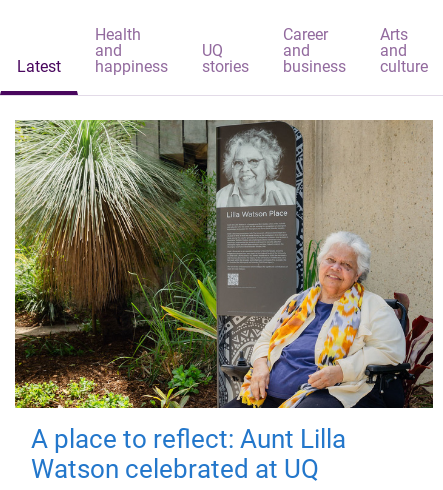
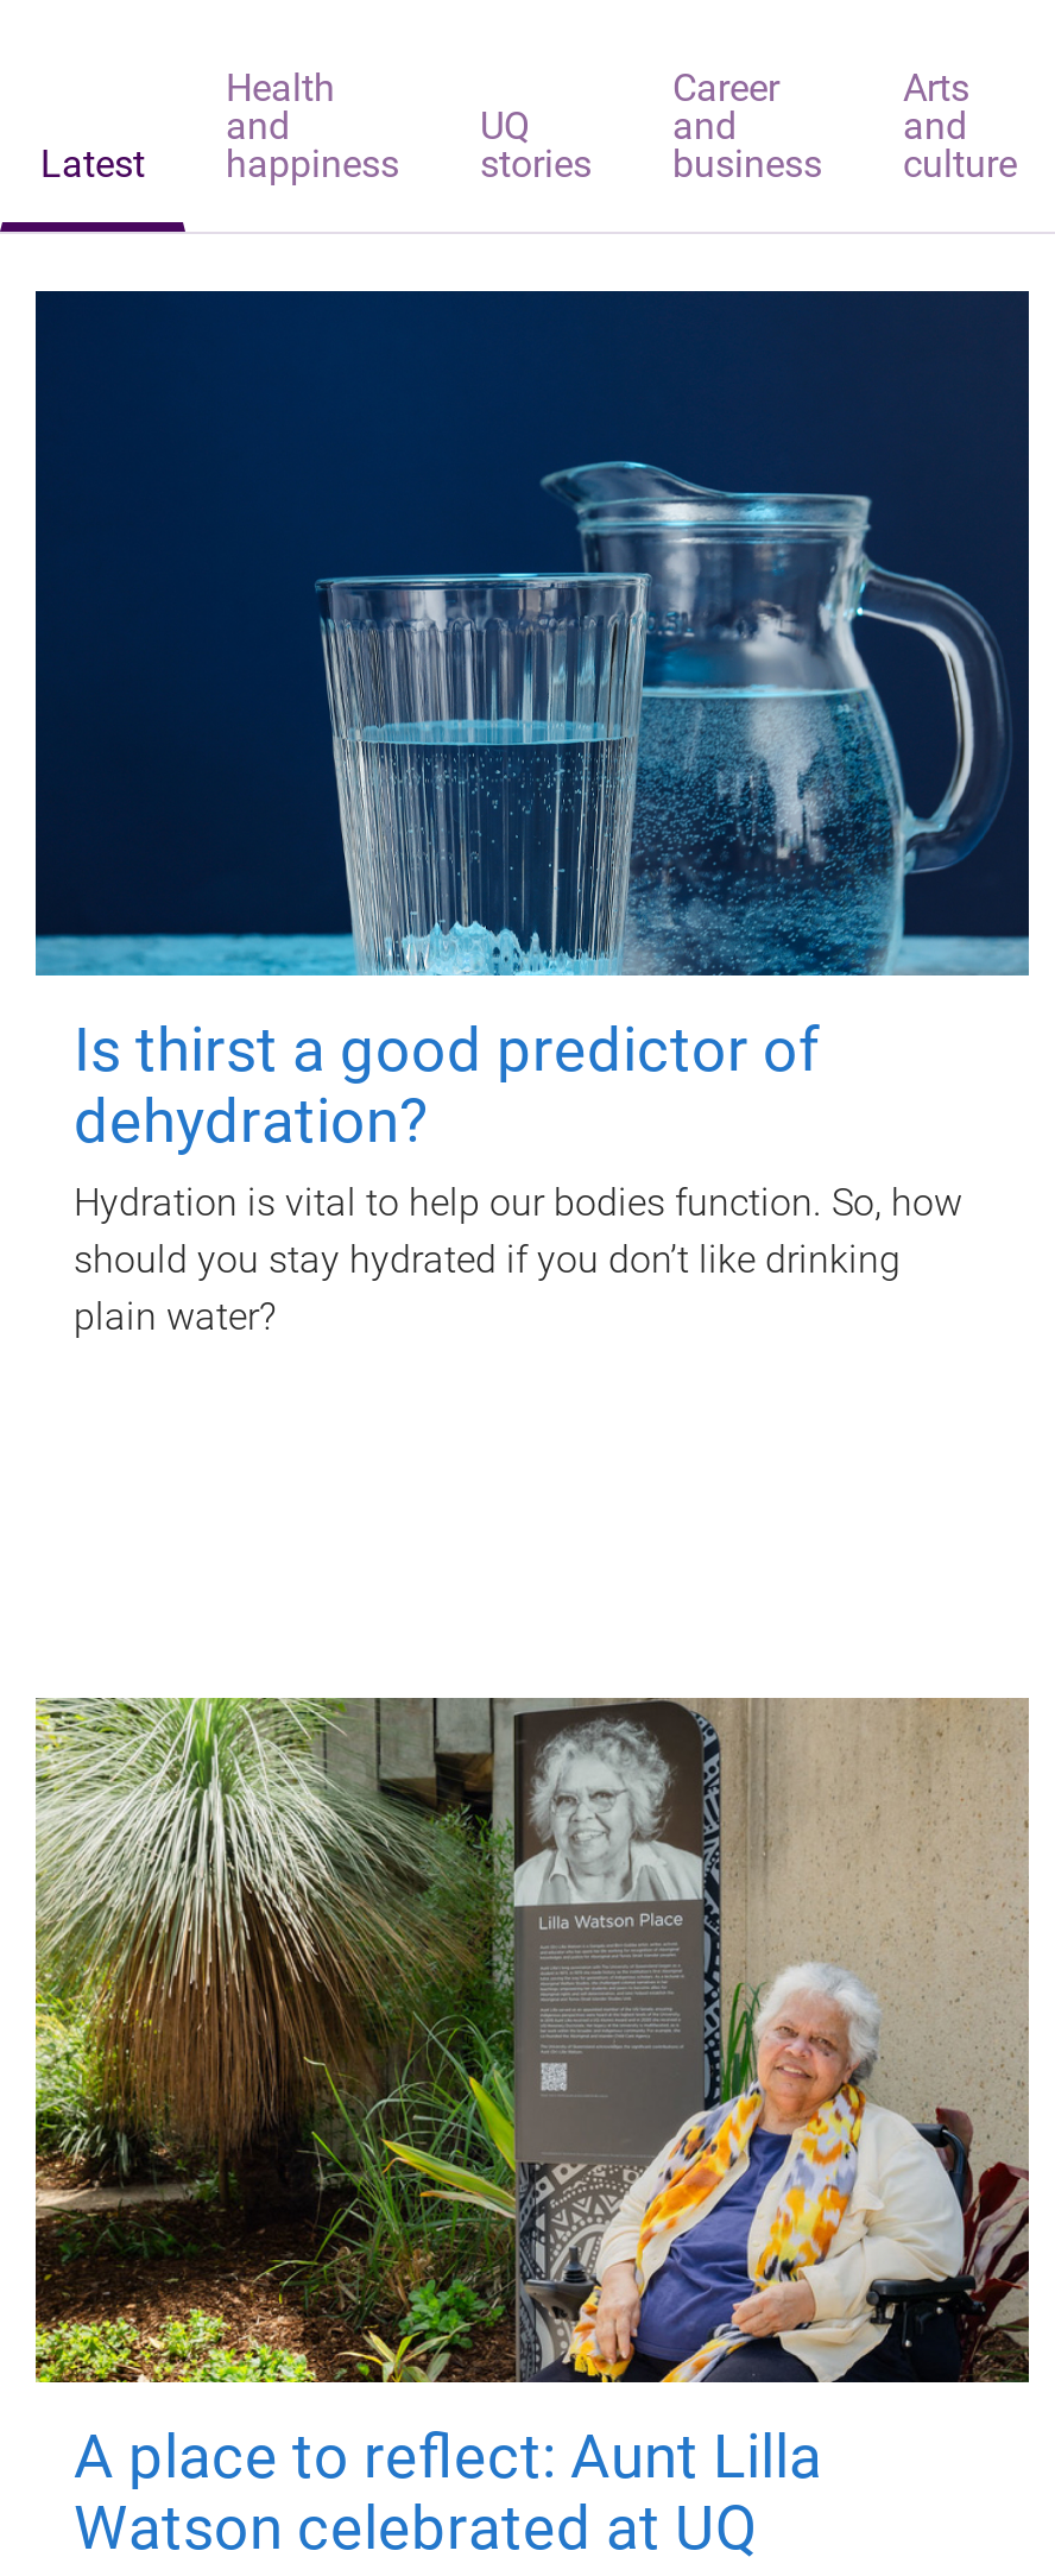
none -> [33,289,1031,1339] [image] | Is thirst a good predictor of | dehydration? | Hydration is vital to help our bodies function. So, how | should you stay hydrated if you don’t like drinking | plain water?

